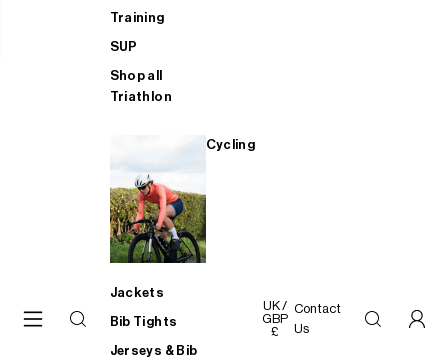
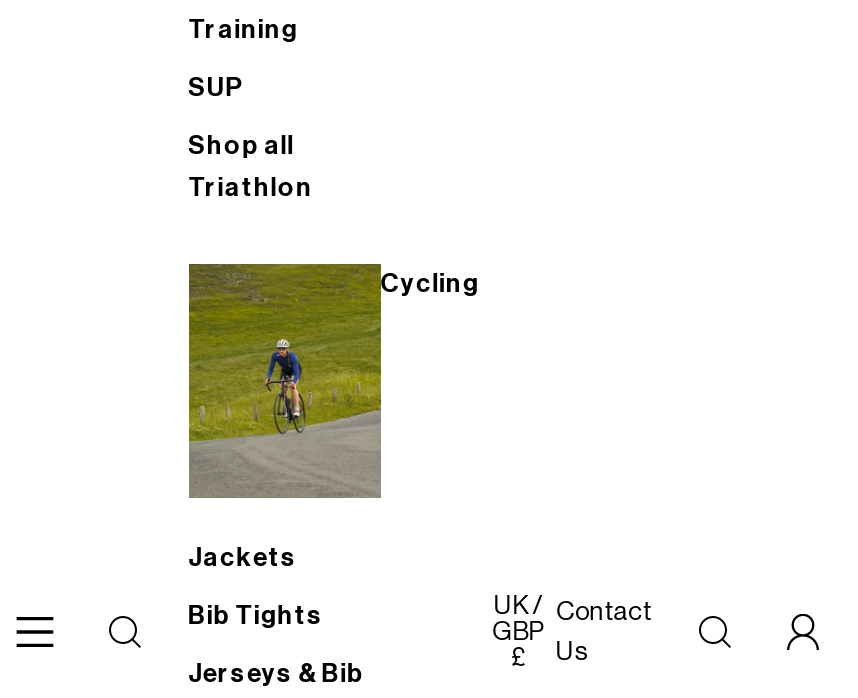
[109,135,206,264] [image] -> [187,262,383,500] [image]

